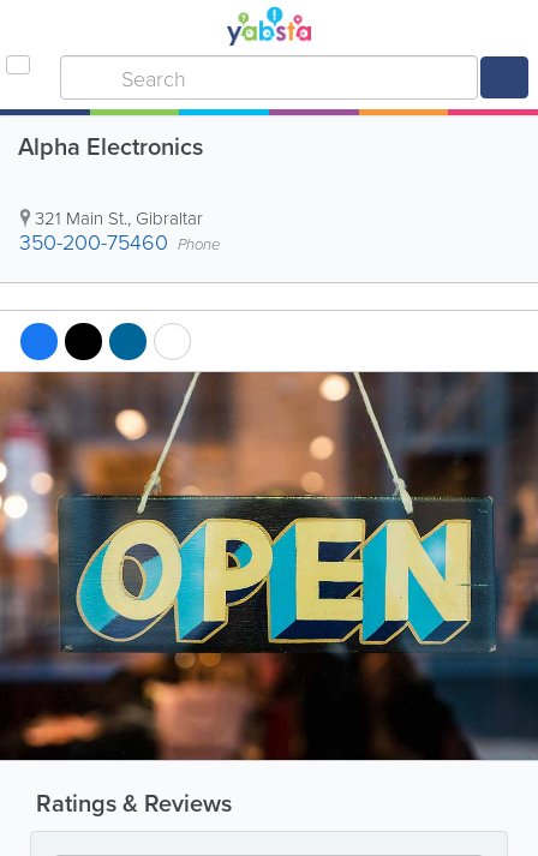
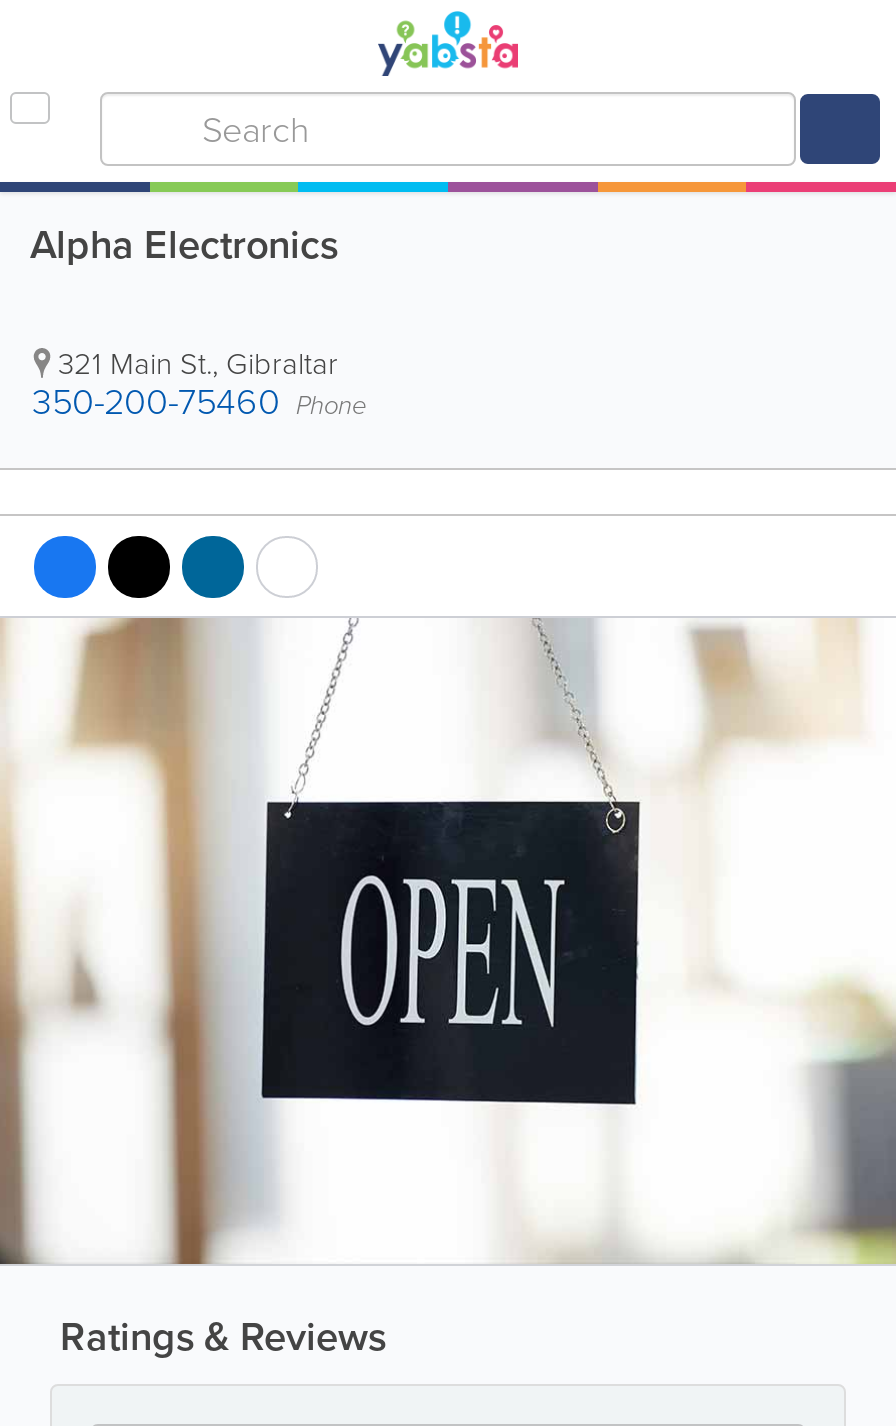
[4,371,534,761] [image] -> [6,618,890,1266] [image]

